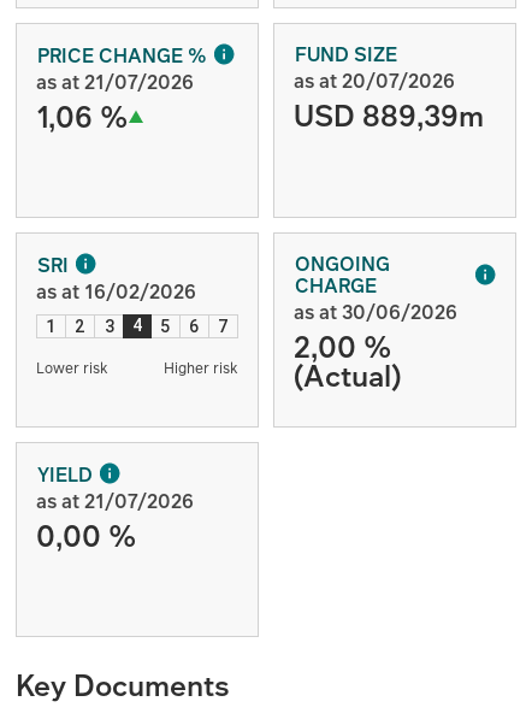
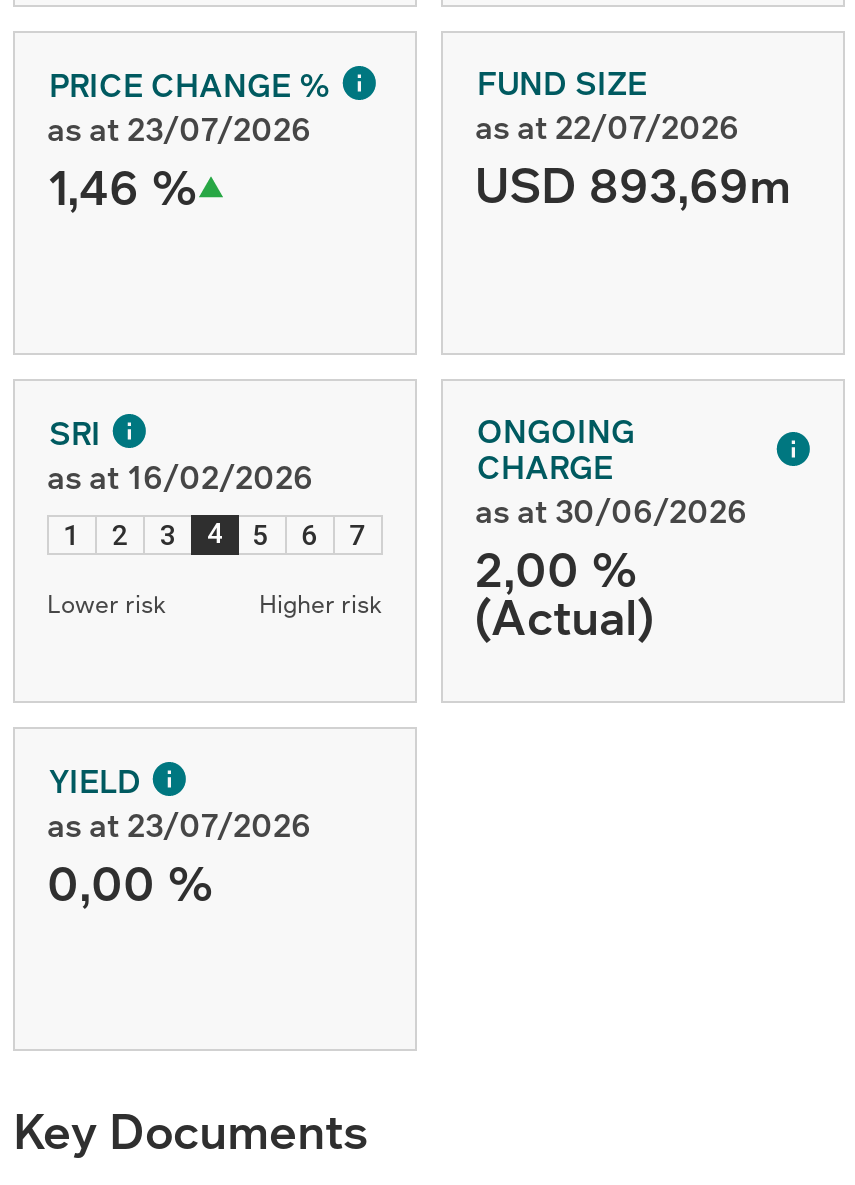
[36,69,194,95] as at 21/07/2026 -> [47,107,311,151] as at 23/07/2026
[294,67,455,94] as at 20/07/2026 -> [475,105,739,149] as at 22/07/2026
[36,96,128,136] 1,06 % -> [47,153,197,219] 1,46 %
[294,95,484,135] USD 889,39m -> [475,151,791,217] USD 893,69m
[36,488,194,514] as at 21/07/2026 -> [47,803,311,847] as at 23/07/2026

